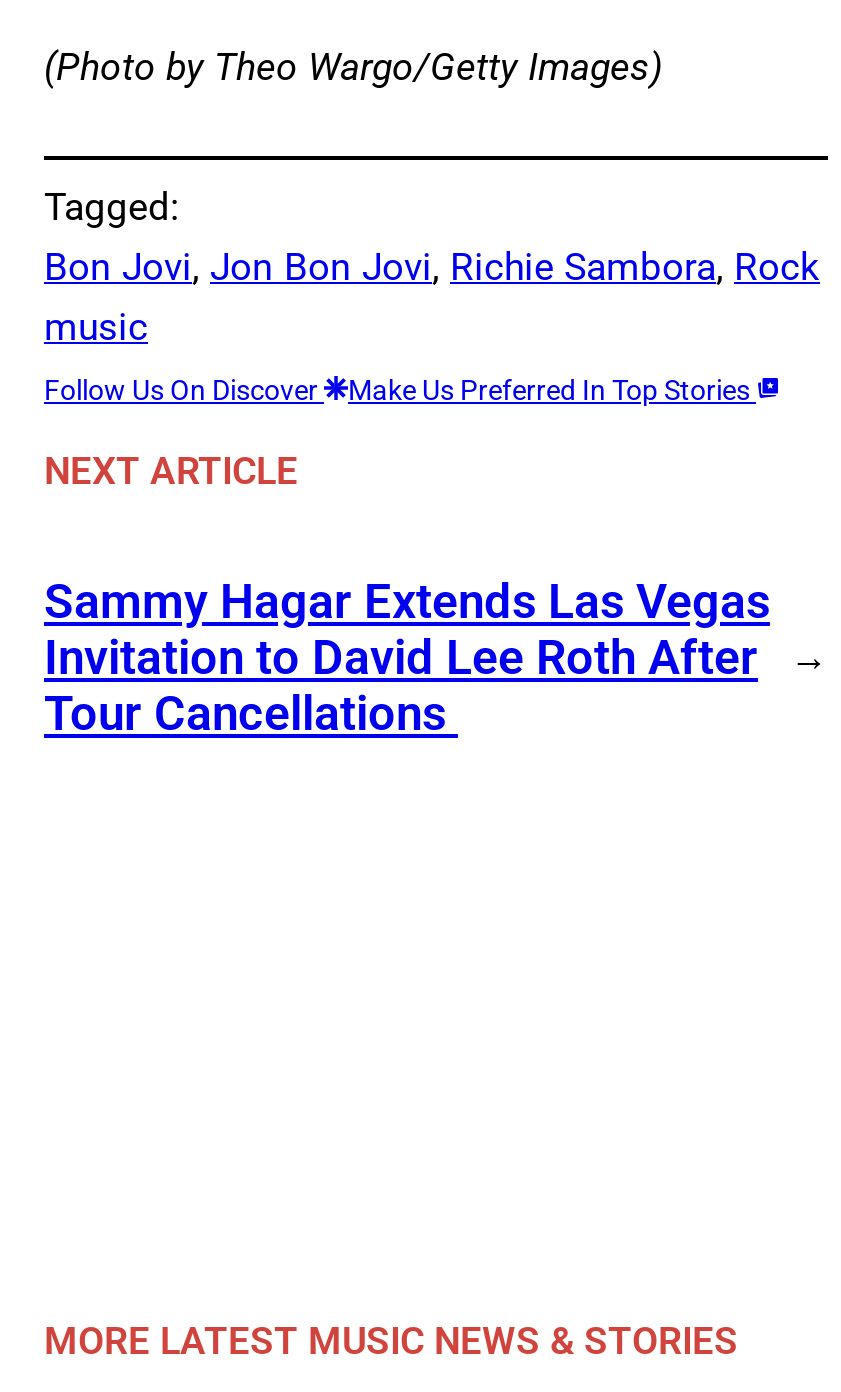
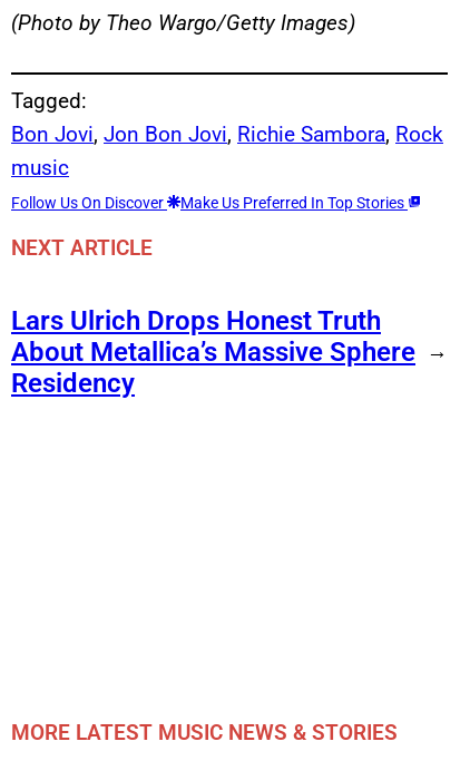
[44,573,770,741] Sammy Hagar Extends Las Vegas | Invitation to David Lee Roth After | Tour Cancellations -> [11,305,415,398] Lars Ulrich Drops Honest Truth | About Metallica’s Massive Sphere | Residency

